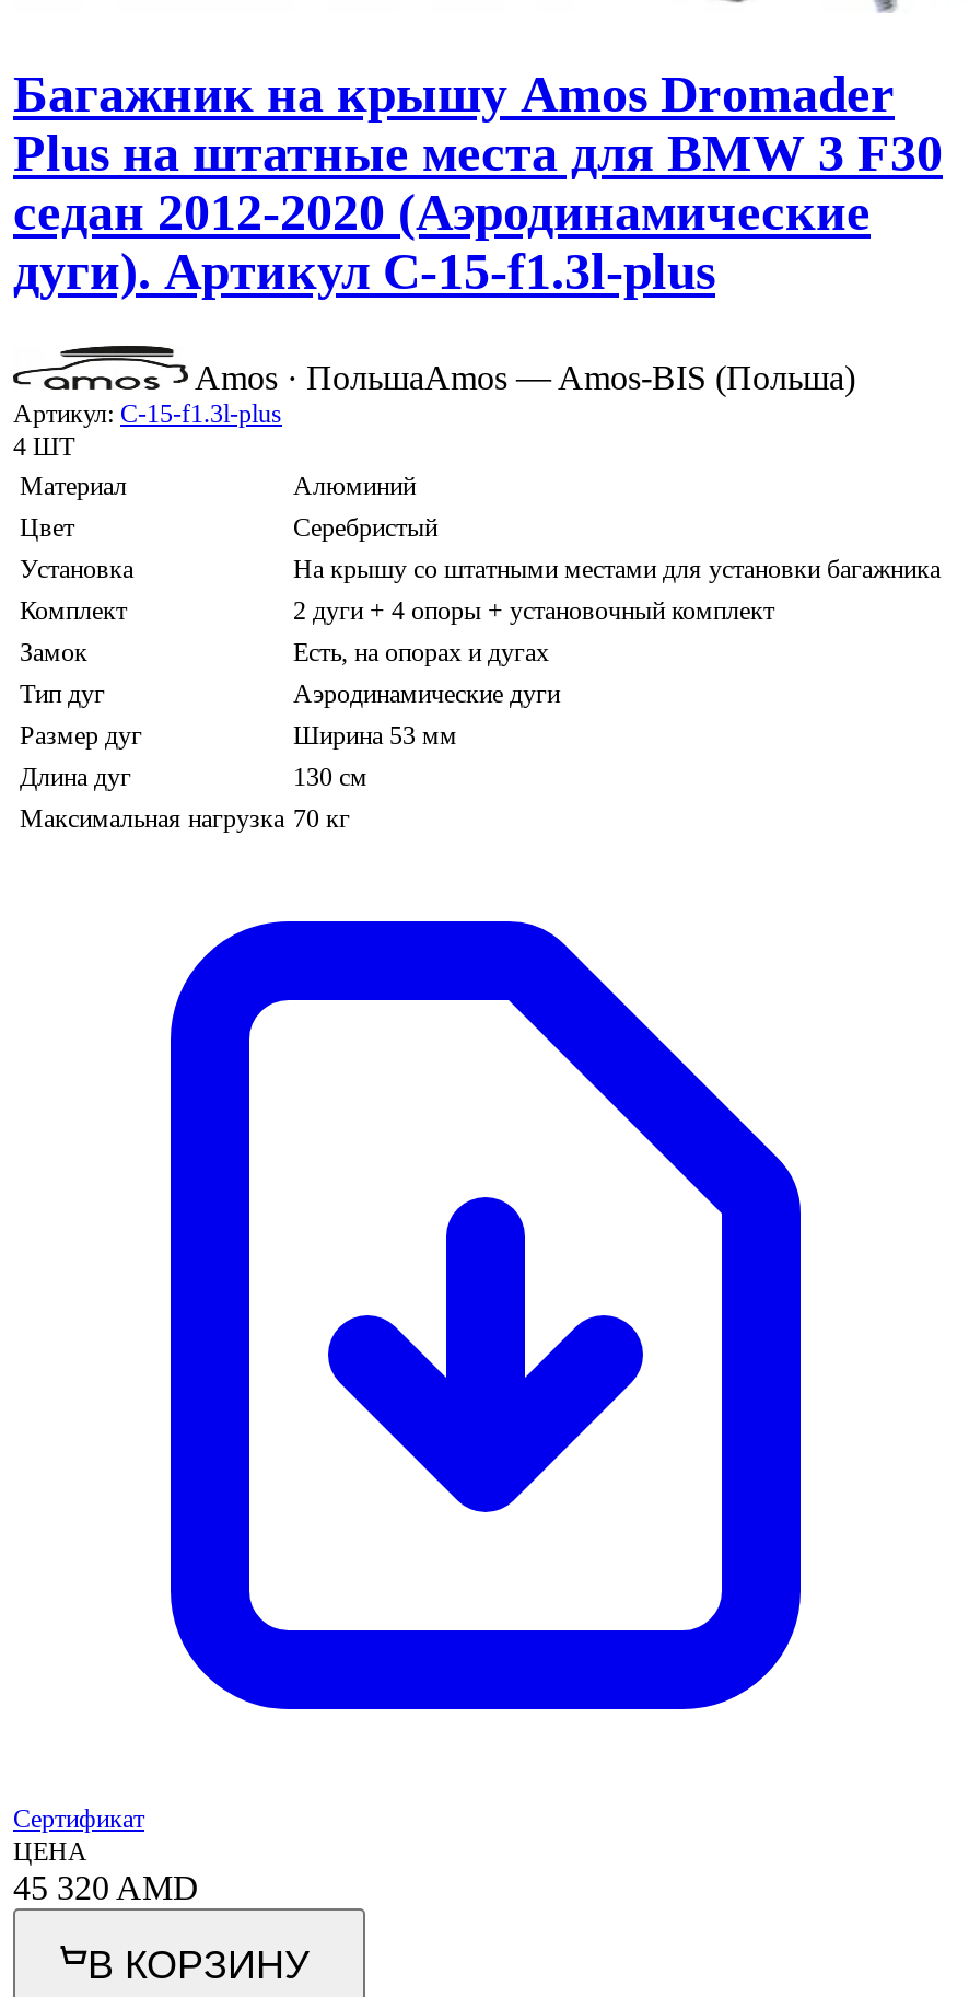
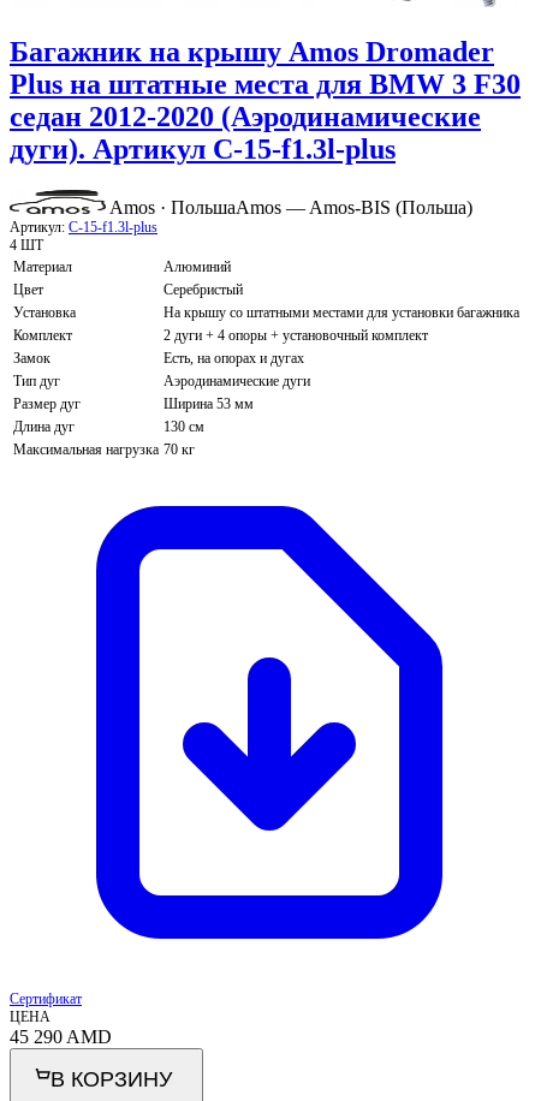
[13,1868,199,1905] 45 320 AMD -> [10,1026,112,1046] 45 290 AMD

